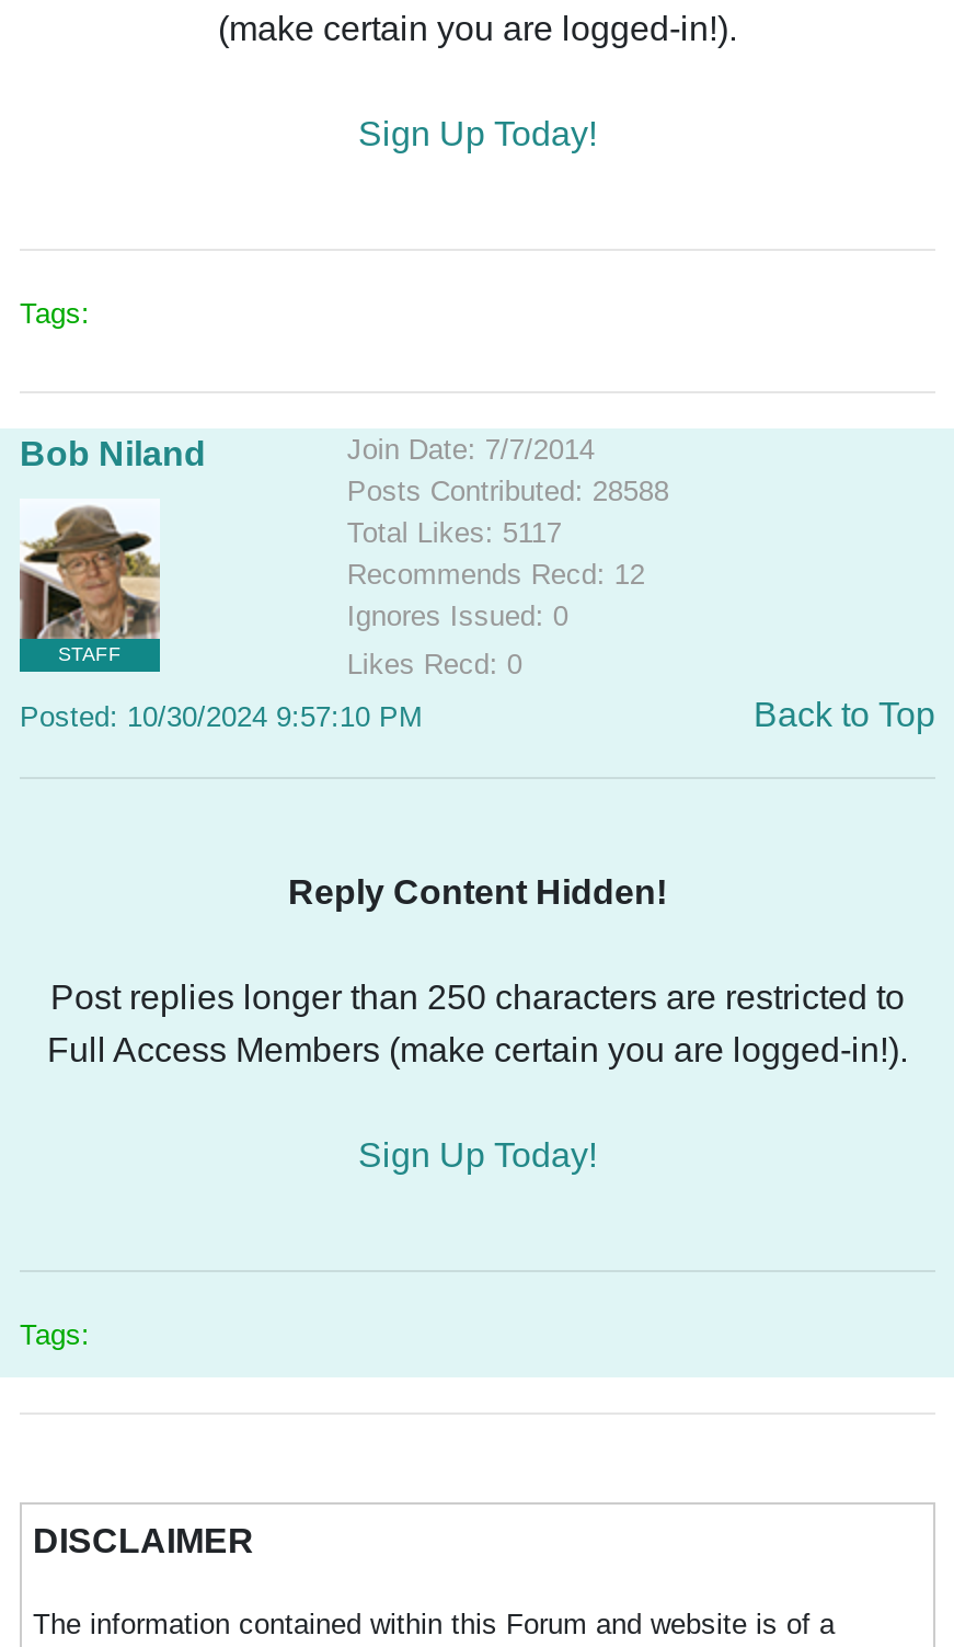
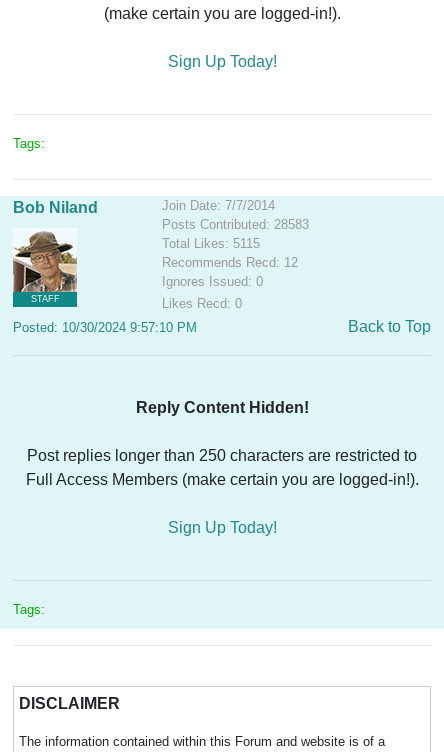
[347,474,669,507] Posts Contributed: 28588 -> [162,217,309,232] Posts Contributed: 28583
[347,516,561,549] Total Likes: 5117 -> [162,236,260,251] Total Likes: 5115

